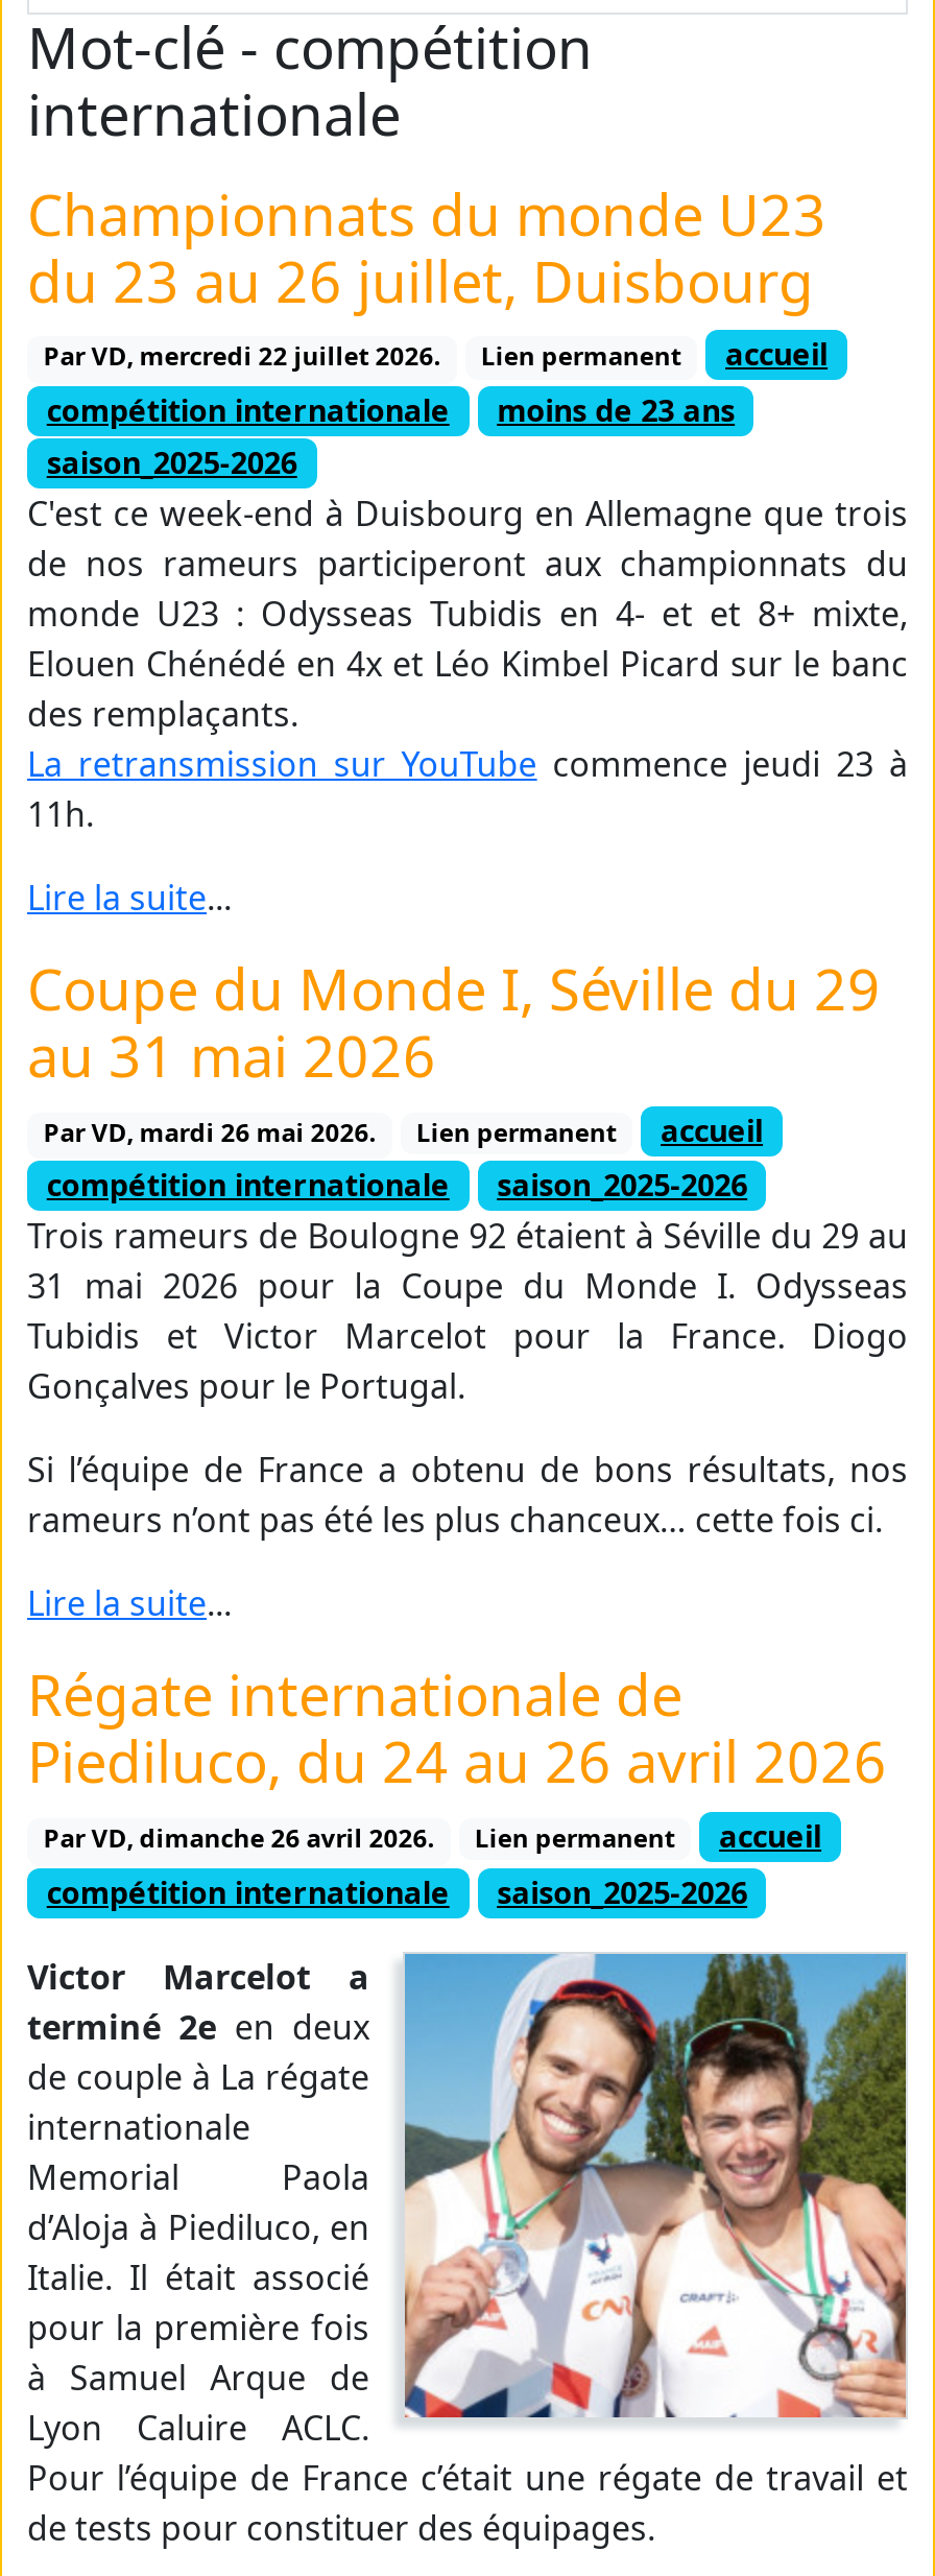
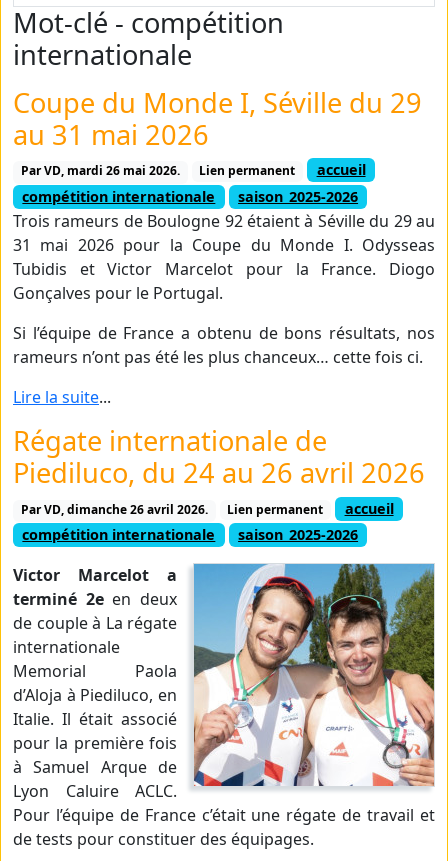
[27,175,908,921] Championnats du monde U23 | du 23 au 26 juillet, Duisbourg | Par VD, mercredi 22 juillet 2026. | Lien permanent | accueil | compétition internationale | moins de 23 ans | saison_2025-2026 | C'est ce week-end à Duisbourg en Allemagne que trois | de nos rameurs participeront aux championnats du | monde U23 : Odysseas Tubidis en 4- et et 8+ mixte, | Elouen Chénédé en 4x et Léo Kimbel Picard sur le banc | des remplaçants. | La retransmission sur YouTube commence jeudi 23 à | 11h. | Lire la suite... -> none

